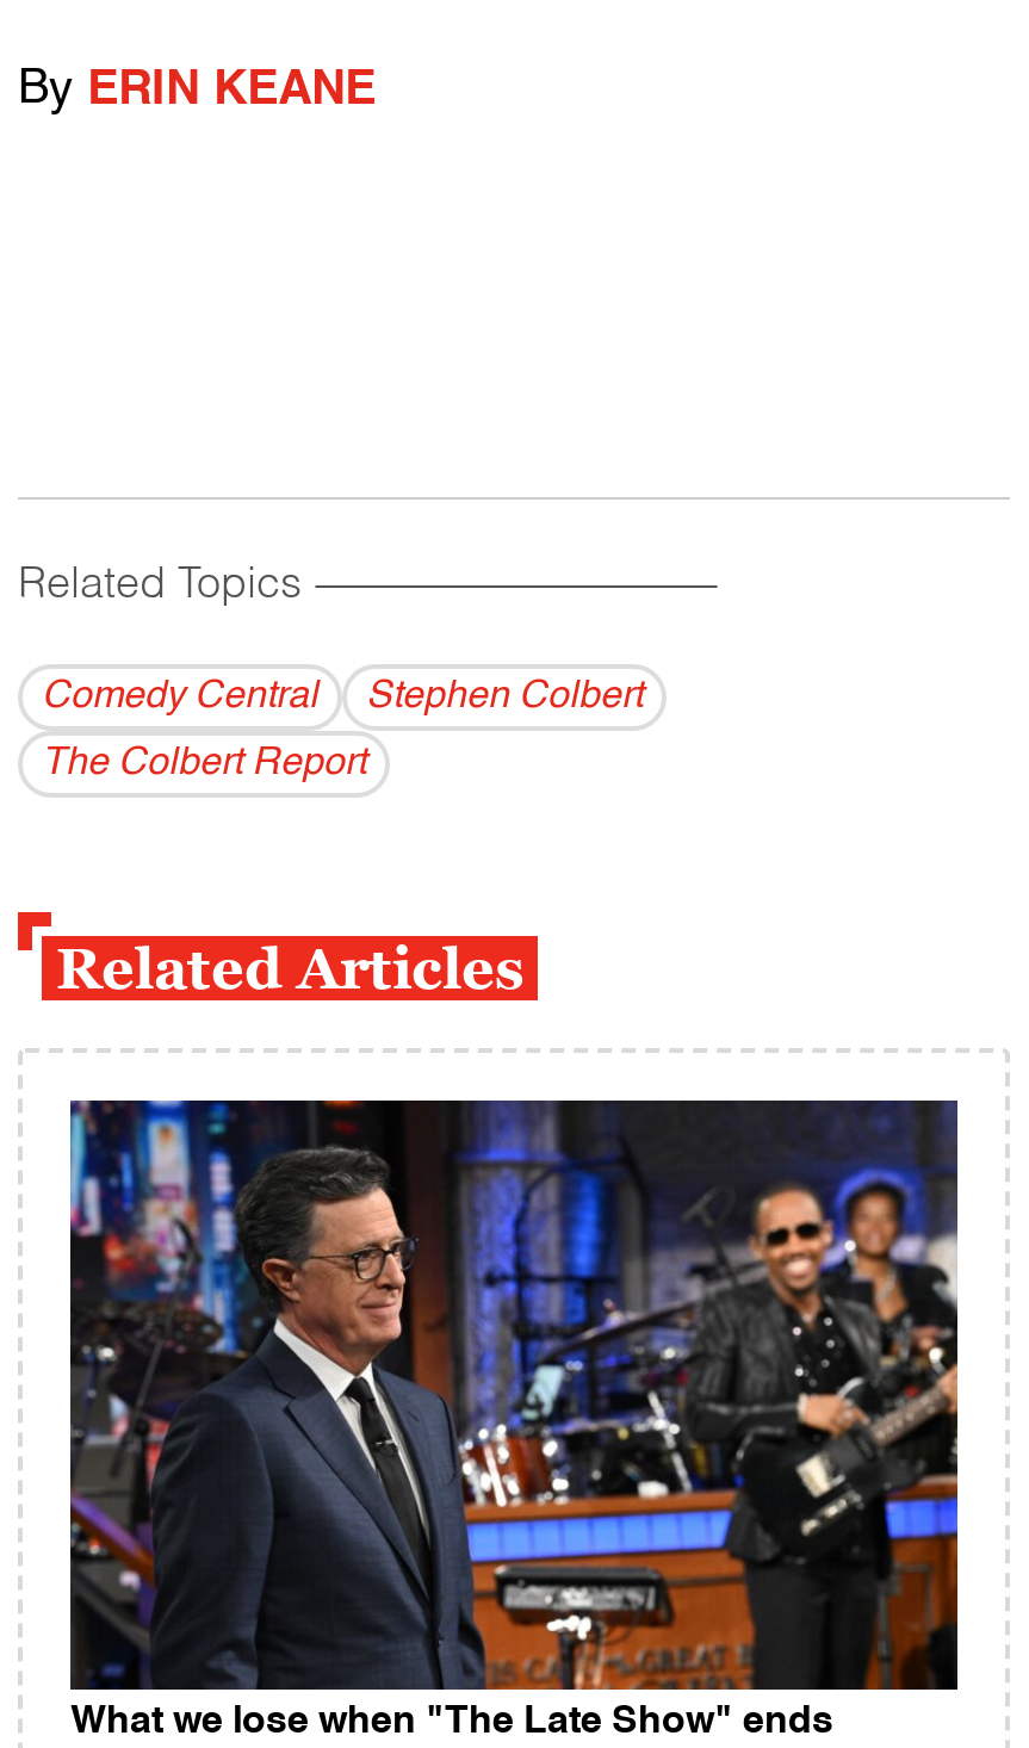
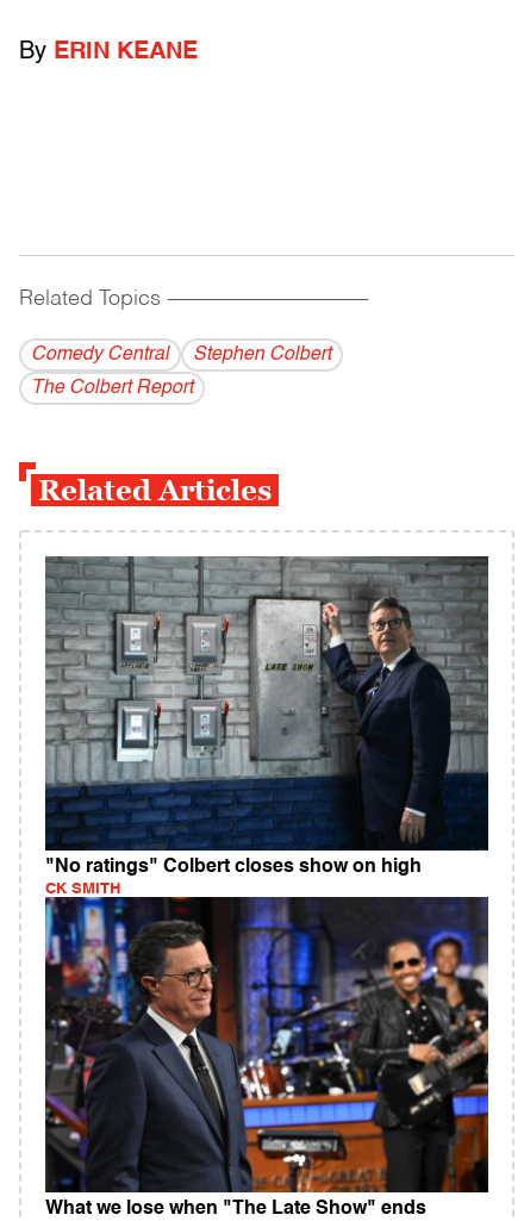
none -> [44,556,489,898] [image] | "No ratings" Colbert closes show on high | CK SMITH

